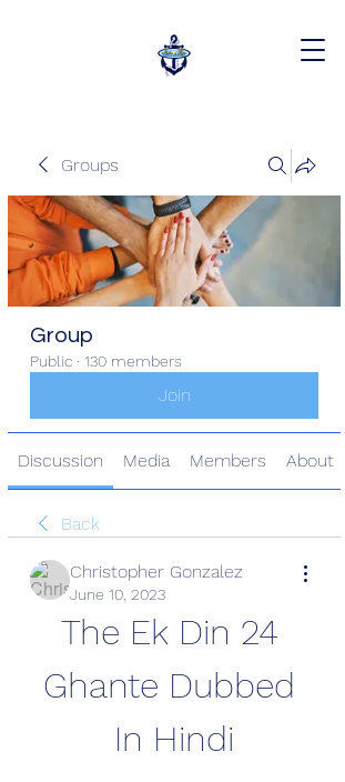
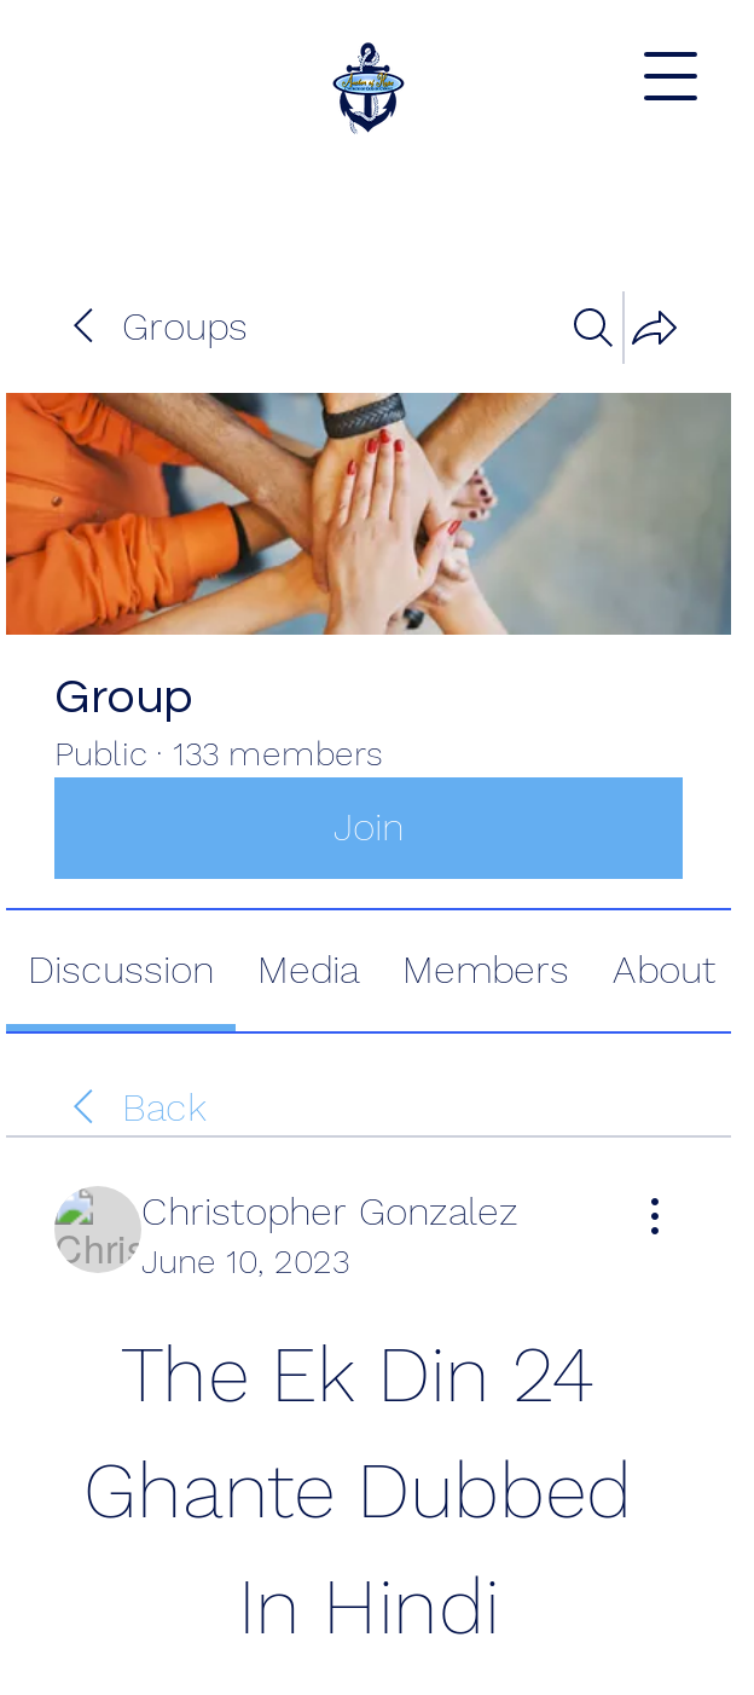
[30,352,182,370] Public · 130 members -> [54,734,383,773] Public · 133 members

